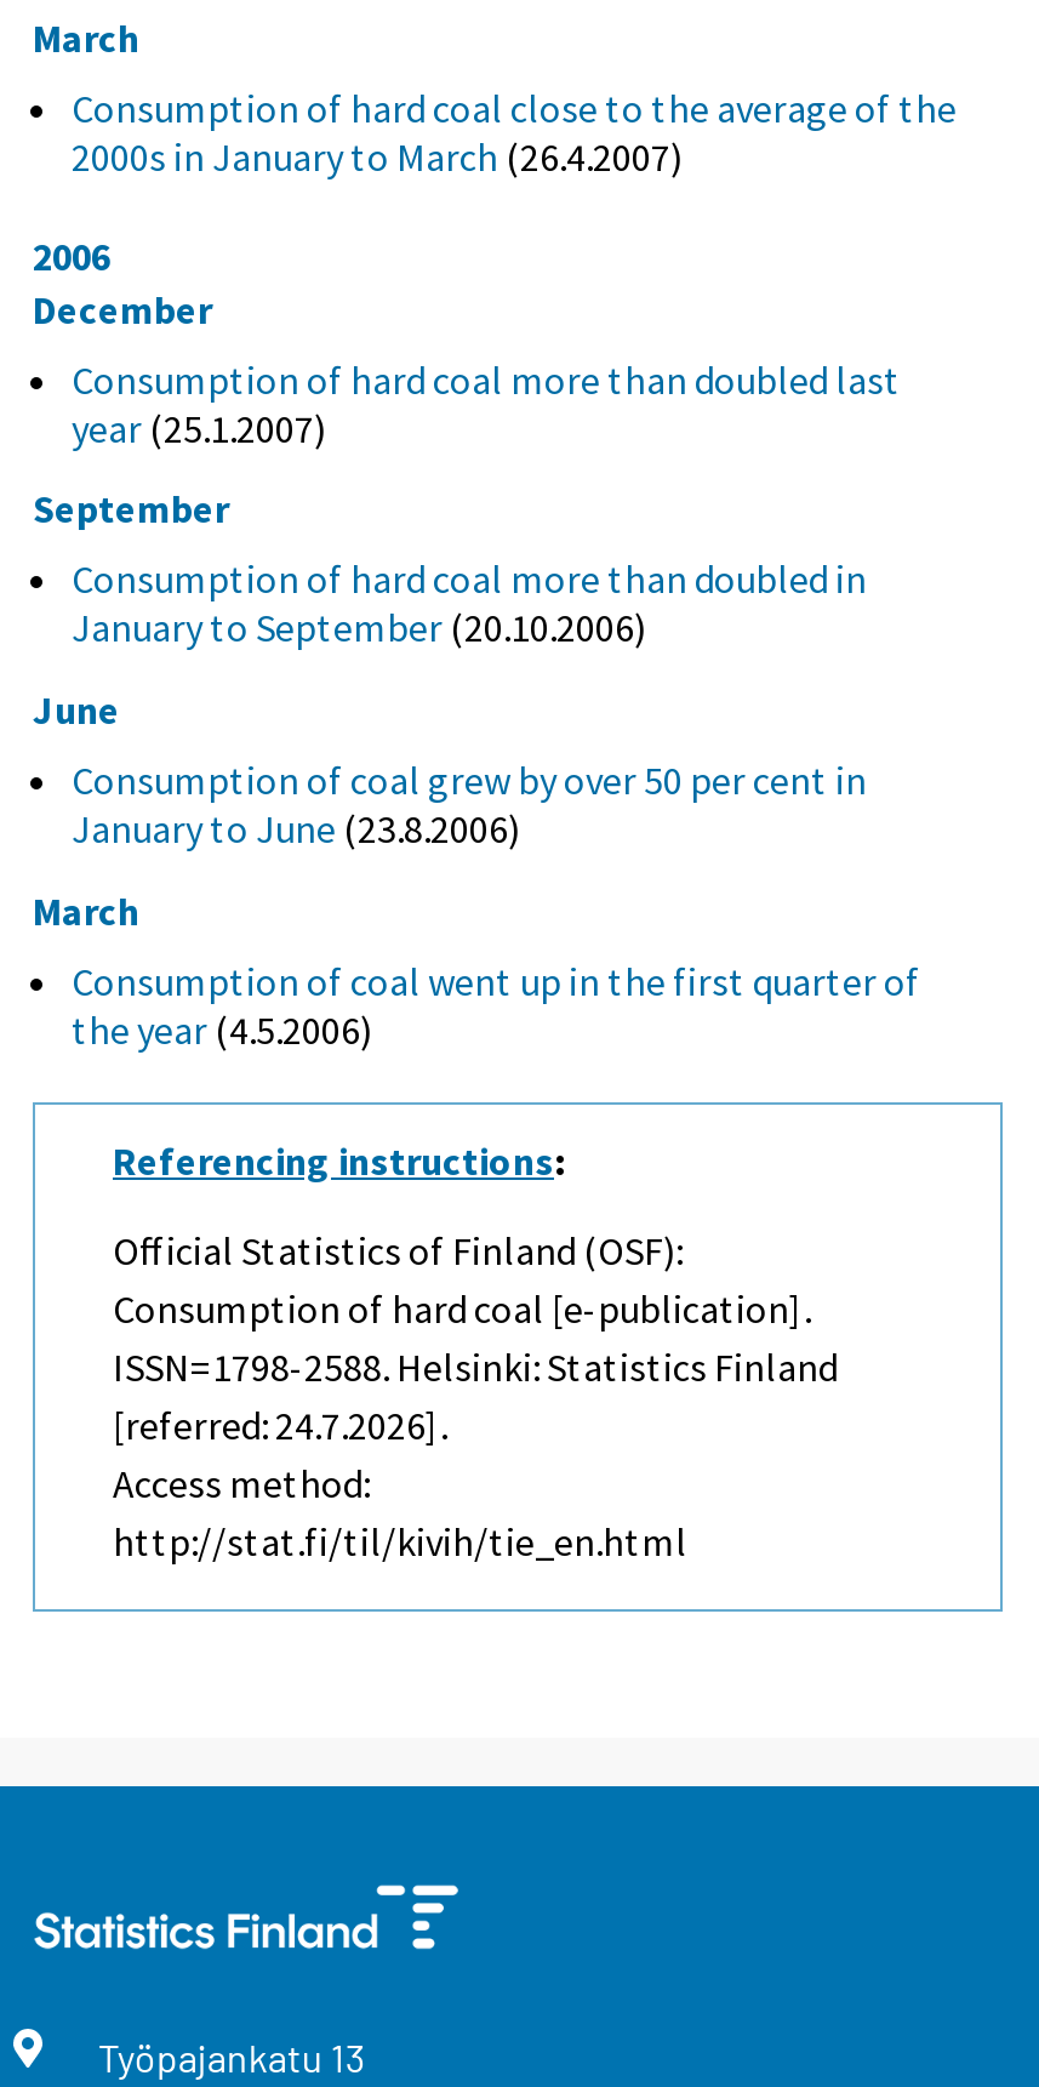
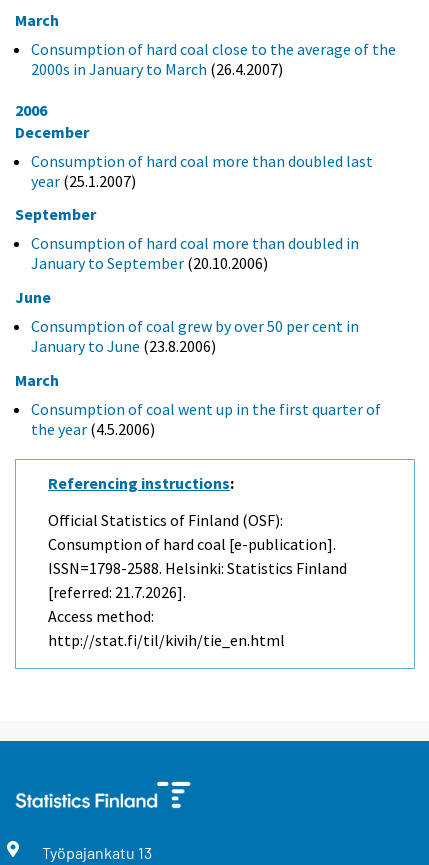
[113,1400,447,1449] [referred: 24.7.2026]. -> [48,582,186,602] [referred: 21.7.2026].

